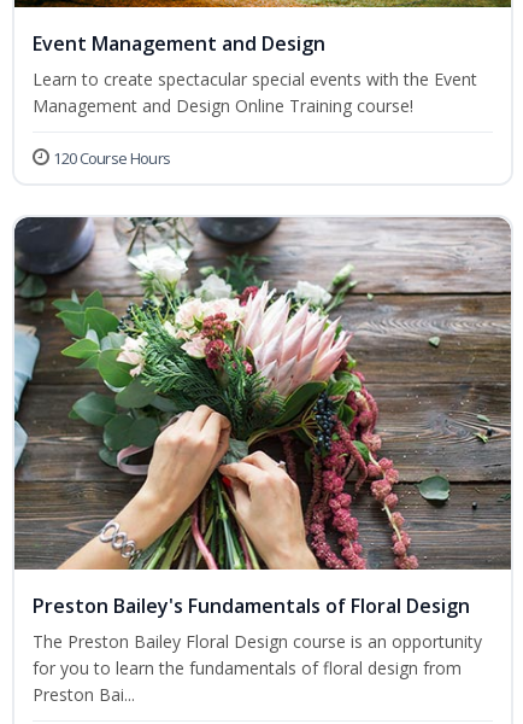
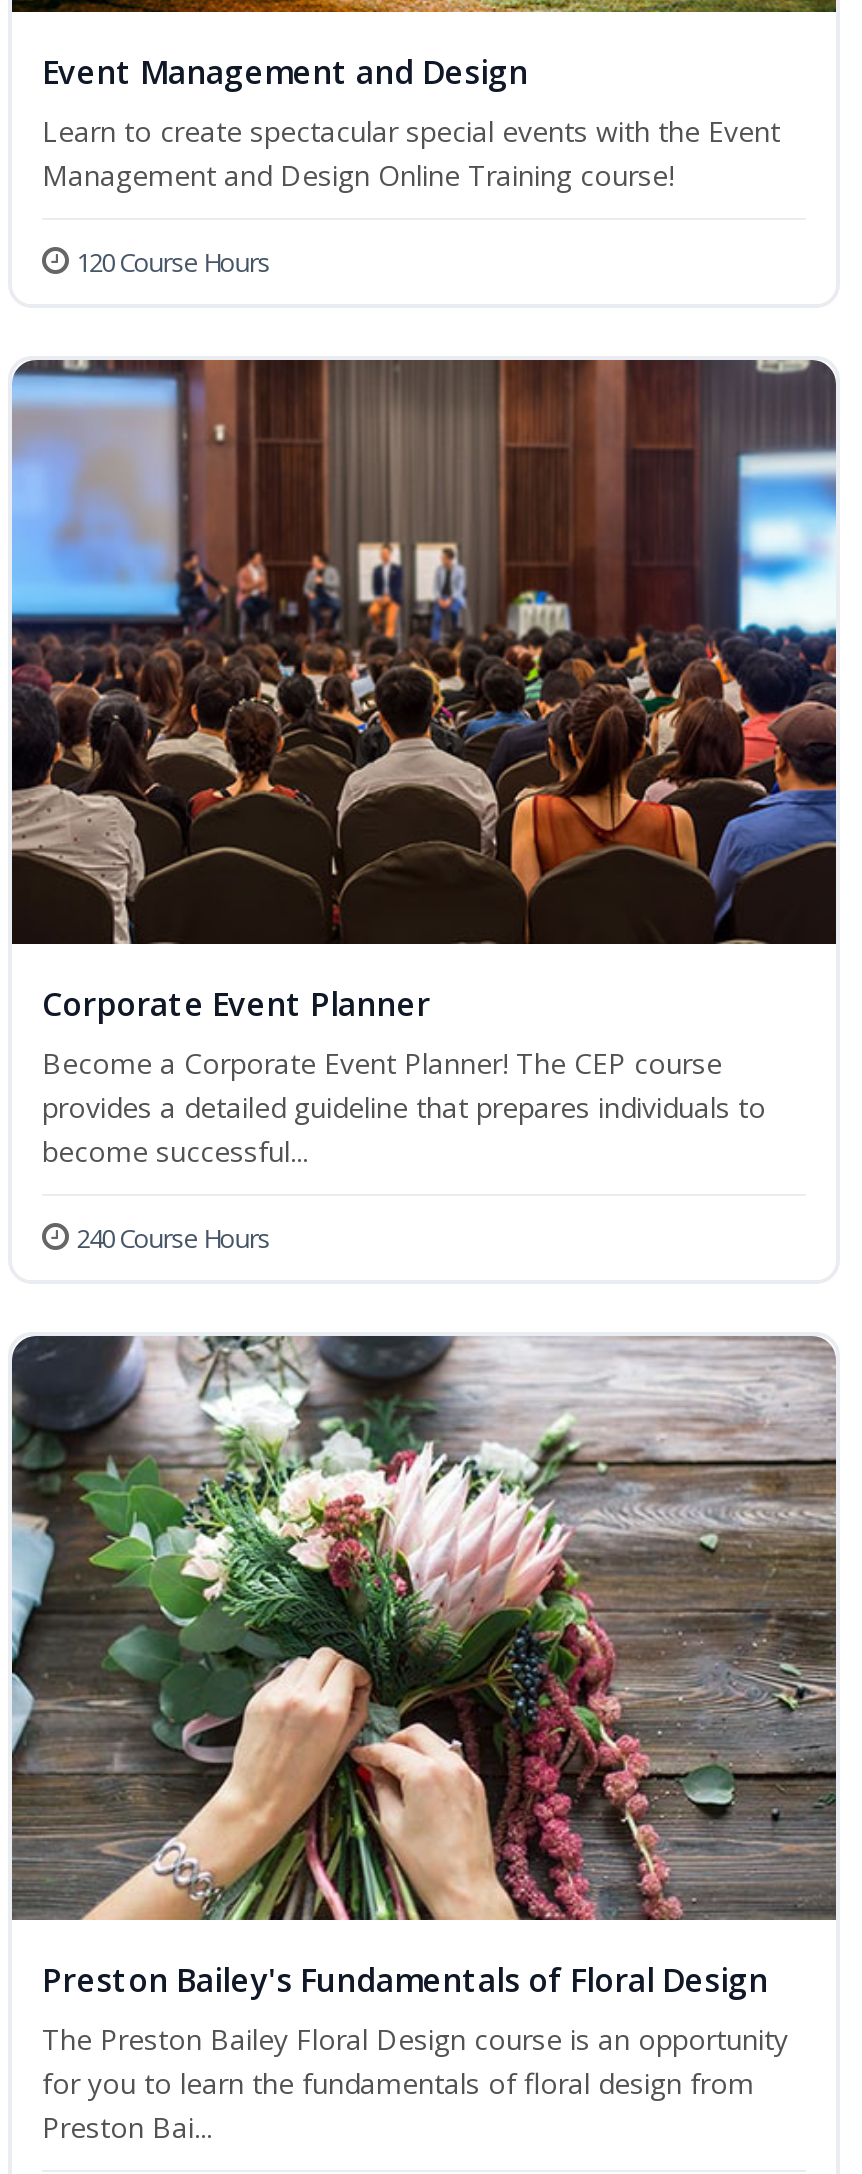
none -> [10,358,838,1256] [image] | Corporate Event Planner | Become a Corporate Event Planner! The CEP course | provides a detailed guideline that prepares individuals to | become successful... | 240 Course Hours

